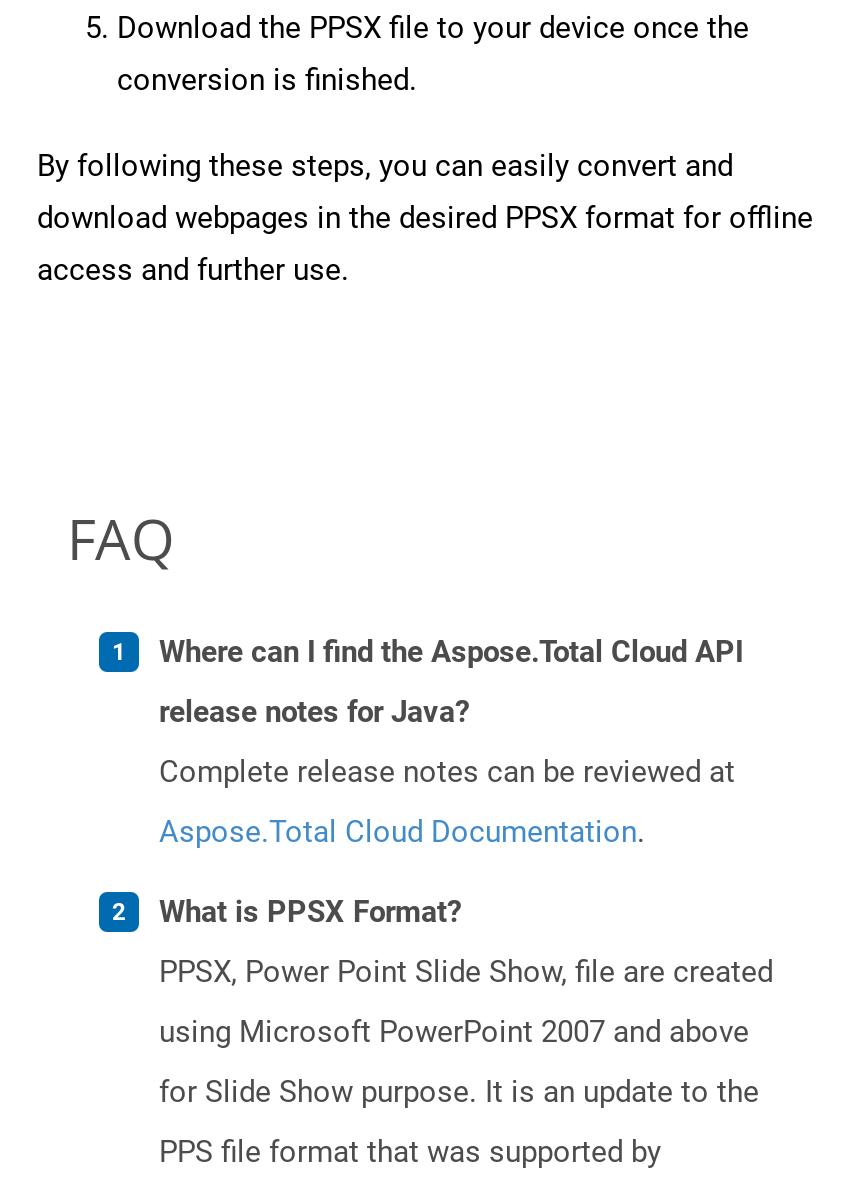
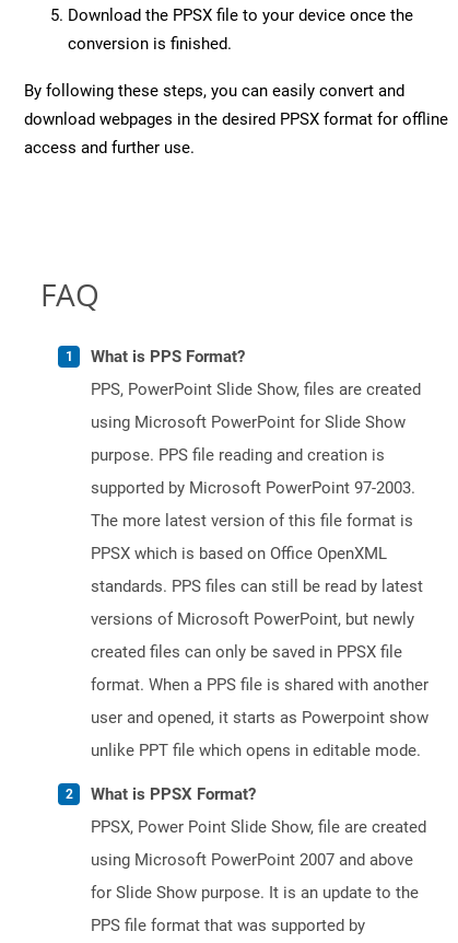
[159,634,743,850] Where can I find the Aspose.Total Cloud API | release notes for Java? | Complete release notes can be reviewed at | Aspose.Total Cloud Documentation. -> [91,347,428,761] What is PPS Format? | PPS, PowerPoint Slide Show, files are created | using Microsoft PowerPoint for Slide Show | purpose. PPS file reading and creation is | supported by Microsoft PowerPoint 97-2003. | The more latest version of this file format is | PPSX which is based on Office OpenXML | standards. PPS files can still be read by latest | versions of Microsoft PowerPoint, but newly | created files can only be saved in PPSX file | format. When a PPS file is shared with another | user and opened, it starts as Powerpoint show | unlike PPT file which opens in editable mode.

